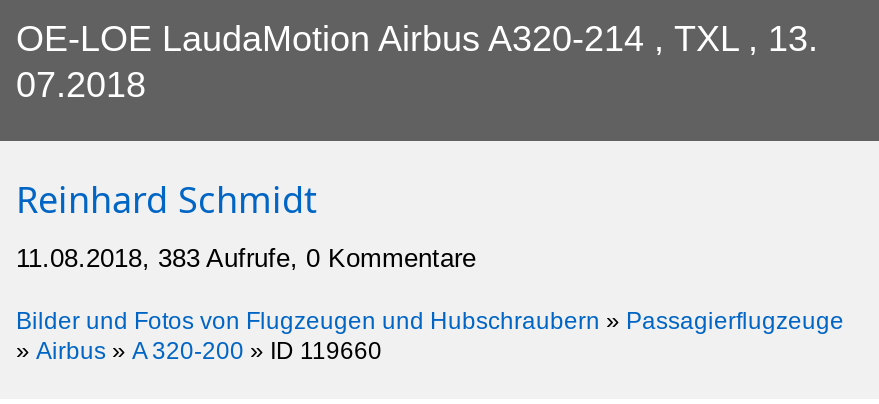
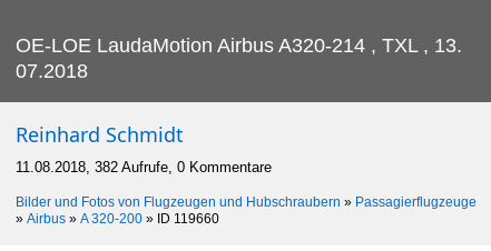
[16,244,476,274] 11.08.2018, 383 Aufrufe, 0 Kommentare -> [16,159,272,175] 11.08.2018, 382 Aufrufe, 0 Kommentare

